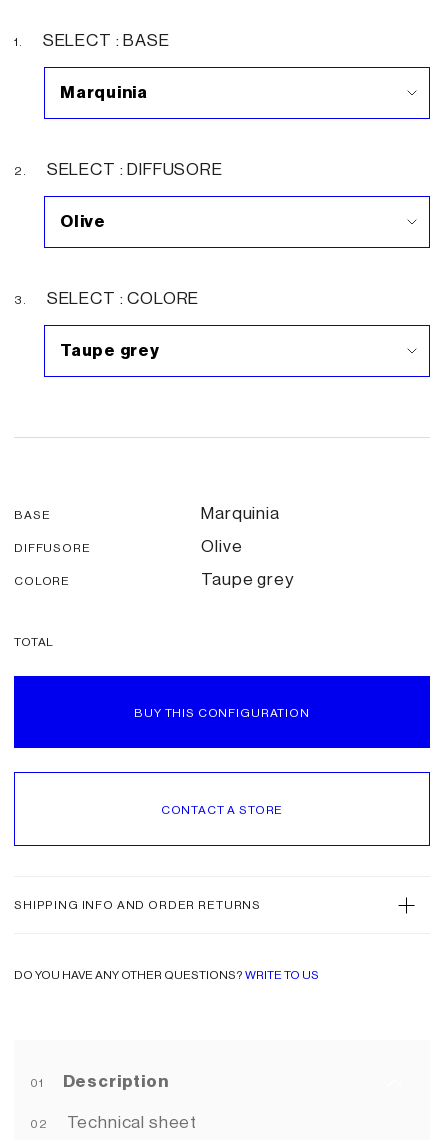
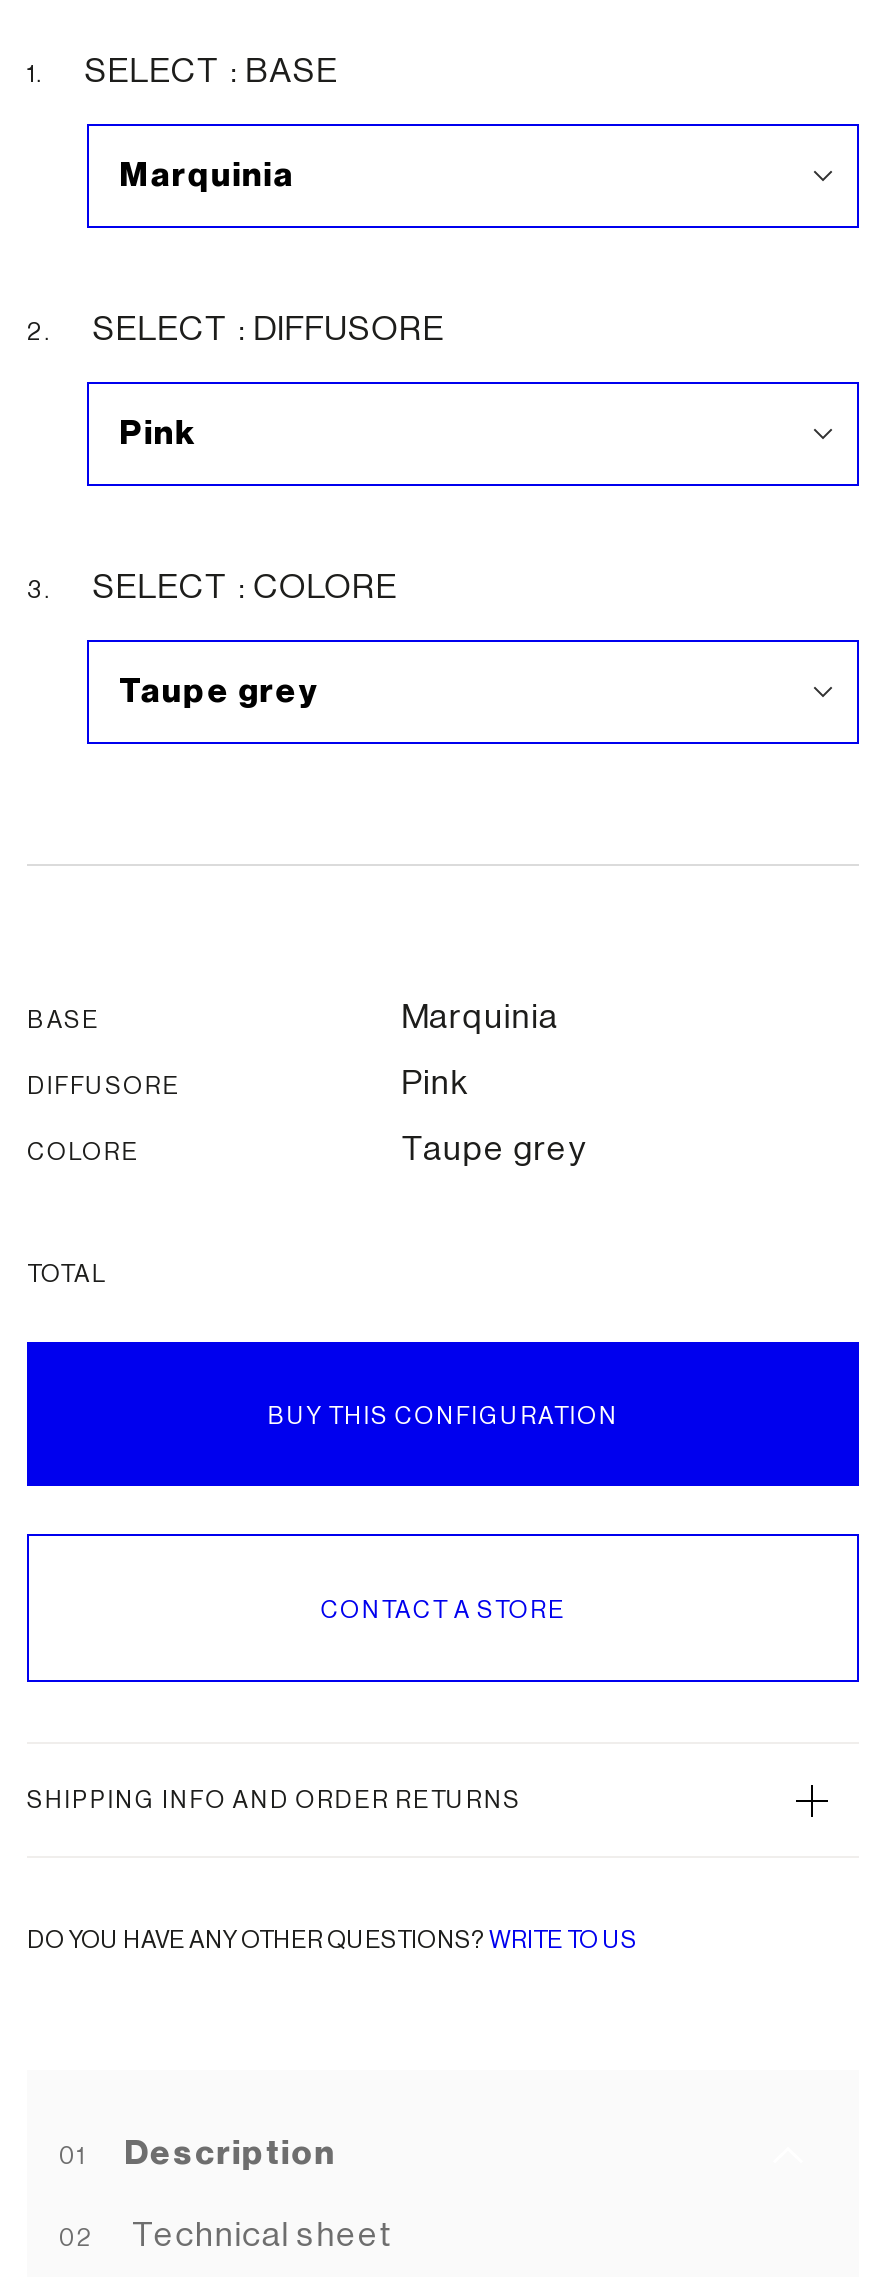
[60,213,106,230] Olive -> [119,417,197,451] Pink
[201,538,242,555] Olive -> [401,1067,468,1101] Pink

